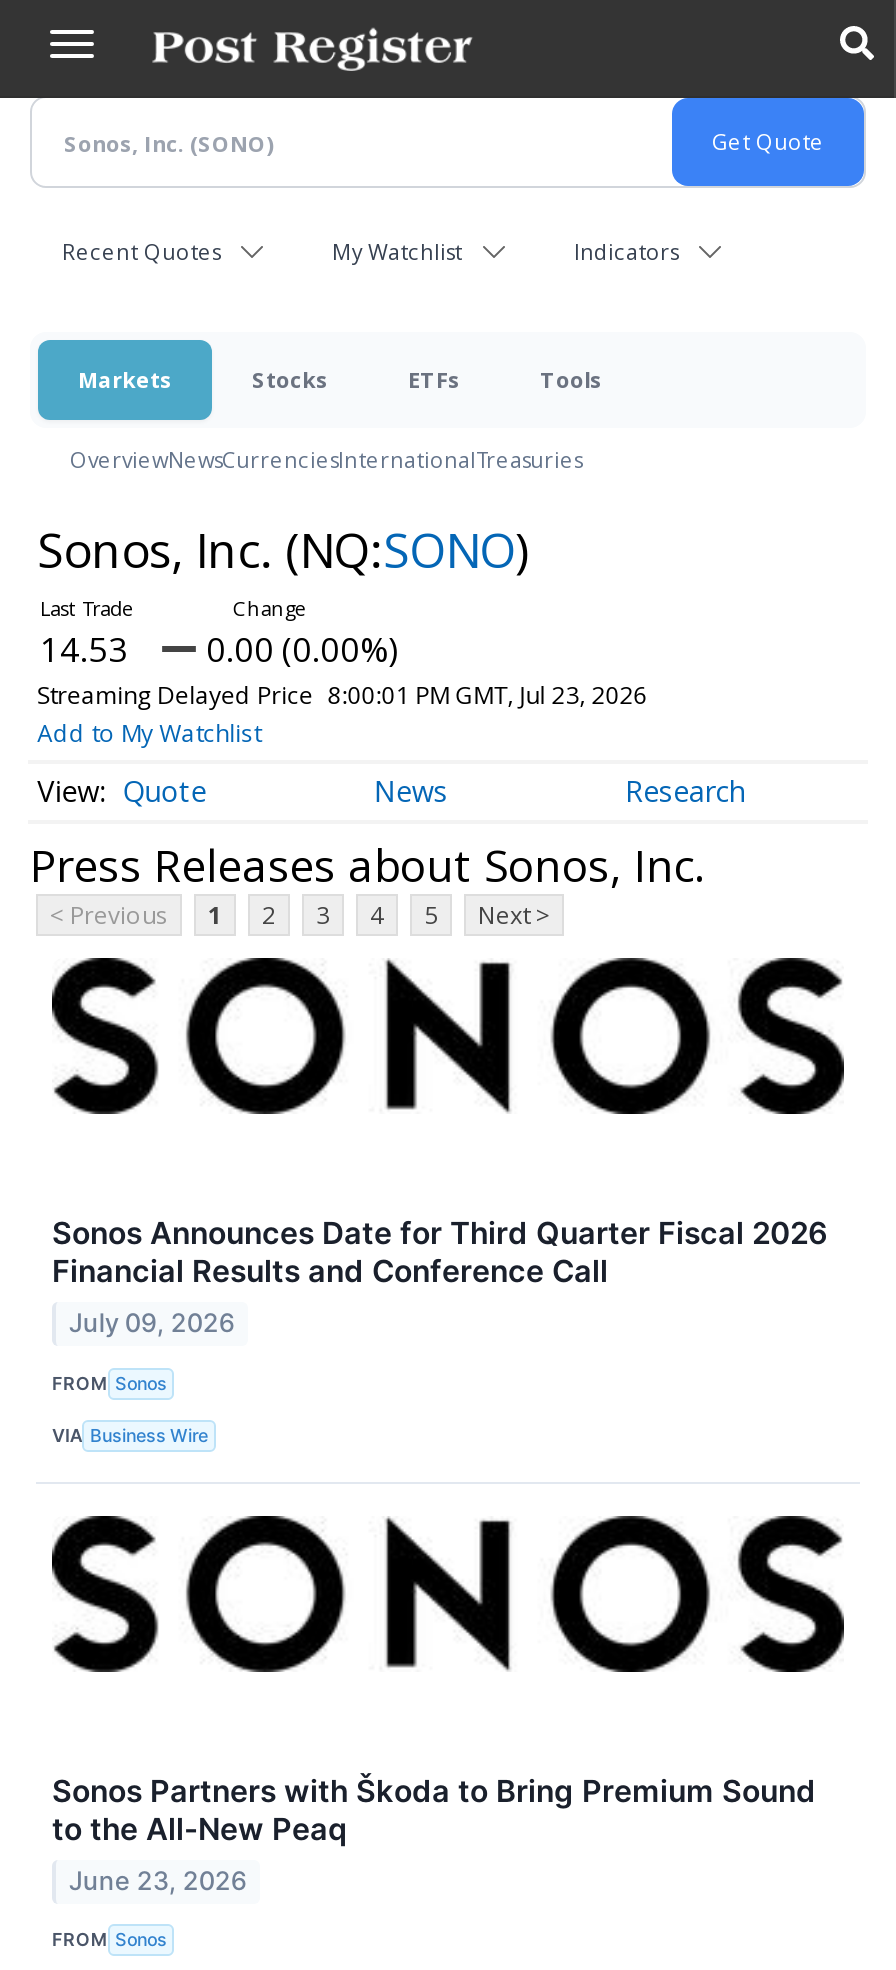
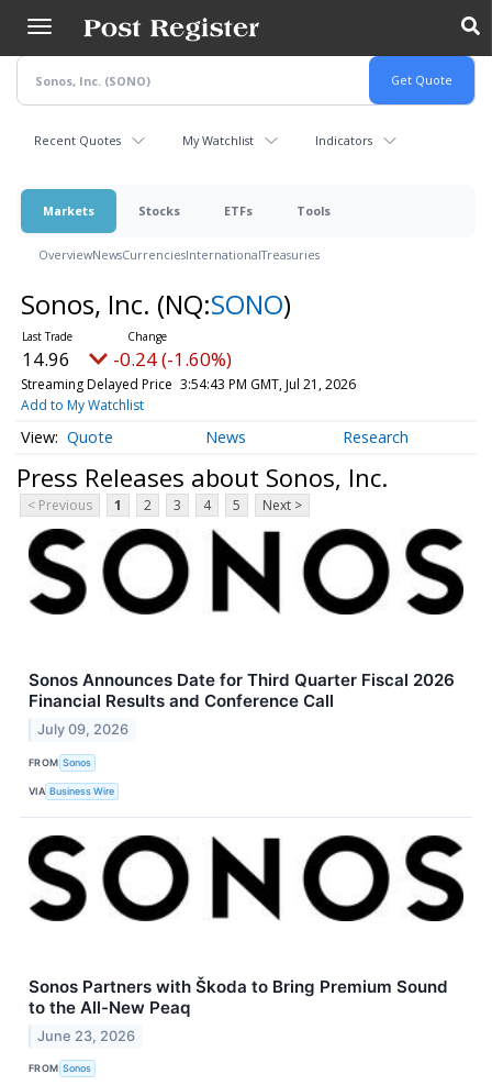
[40,626,128,672] 14.53 -> [22,346,70,372] 14.96
[206,626,398,672] 0.00 (0.00%) -> [113,346,232,372] -0.24 (-1.60%)
[37,678,648,712] Streaming Delayed Price 8:00:01 PM GMT, Jul 23, 2026 -> [20,375,356,394] Streaming Delayed Price 3:54:43 PM GMT, Jul 21, 2026

